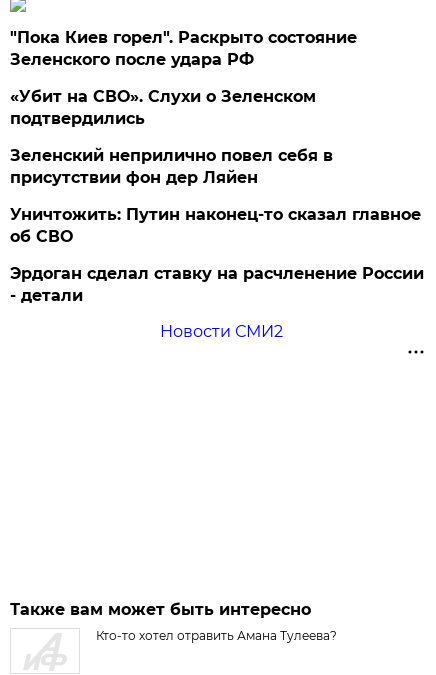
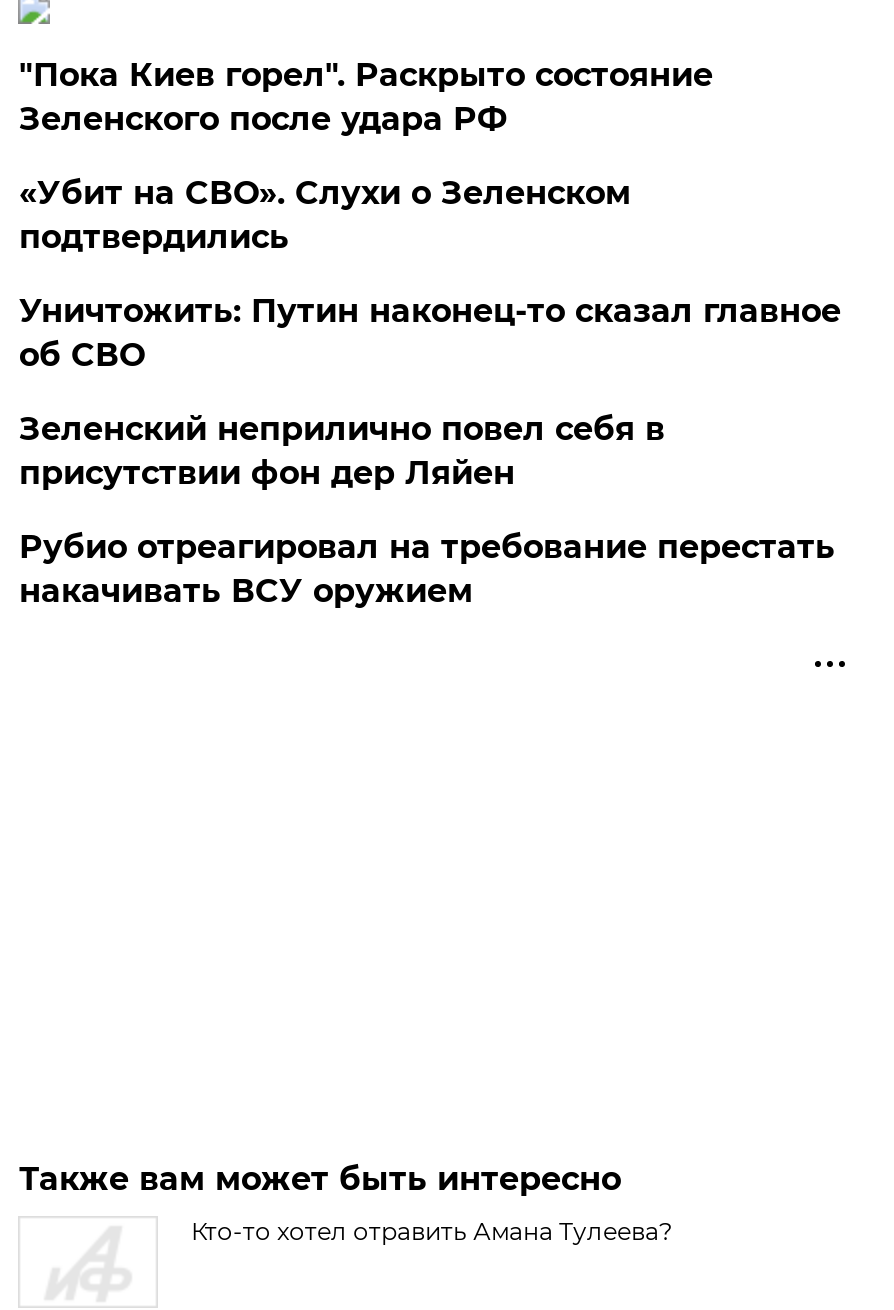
moved [10,146,333,187] -> [19,410,665,492]: Зеленский неприлично повел cебя в | присутствии фон дер Ляйен
moved [10,205,421,246] -> [19,292,841,374]: Уничтожить: Путин наконец-то сказал главное | об СВО
[10,264,424,341] Эрдоган сделал ставку на расчленение России | - детали | Новости СМИ2 -> [19,528,835,610] Рубио отреагировал на требование перестать | накачивать ВСУ оружием

